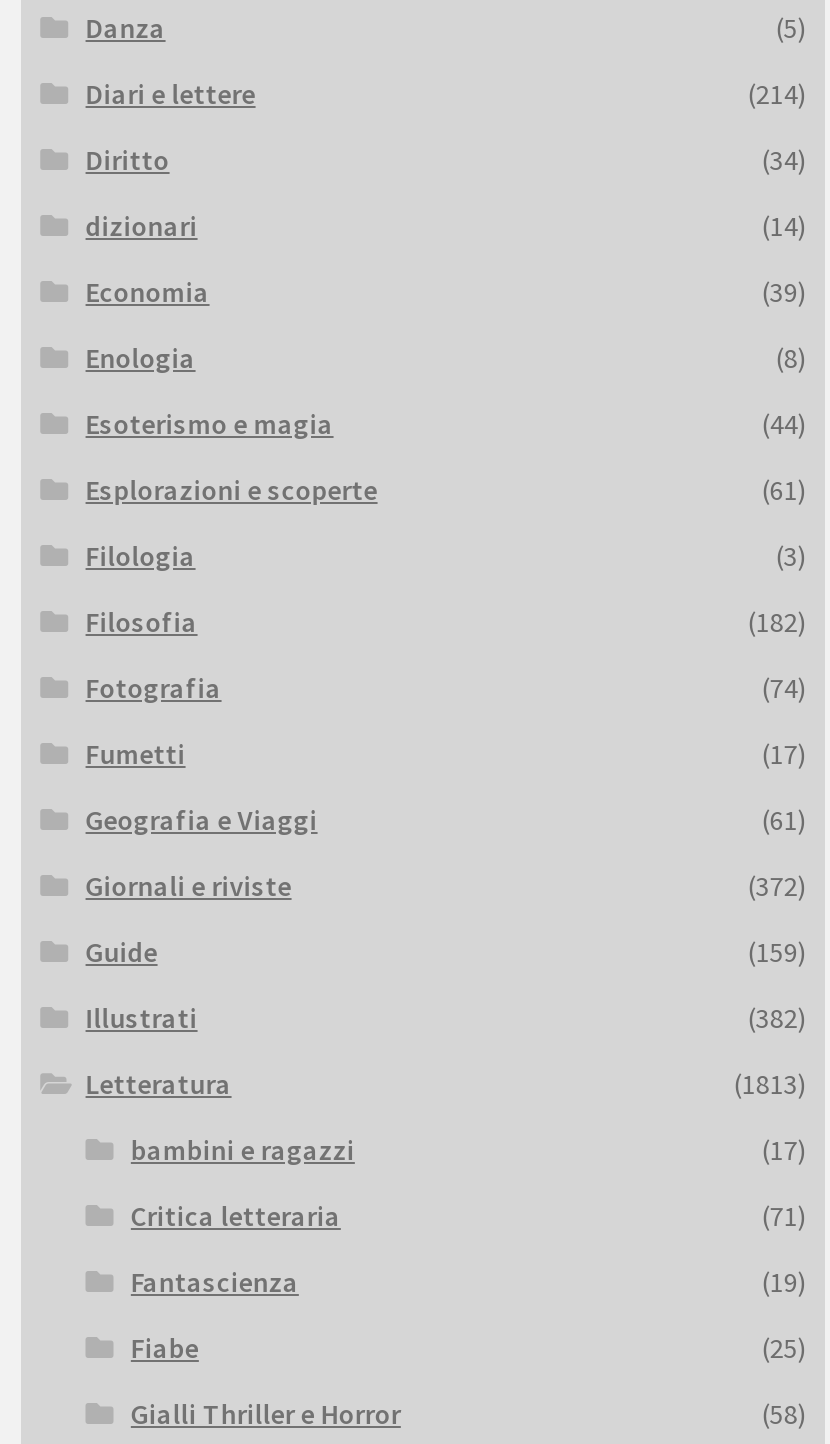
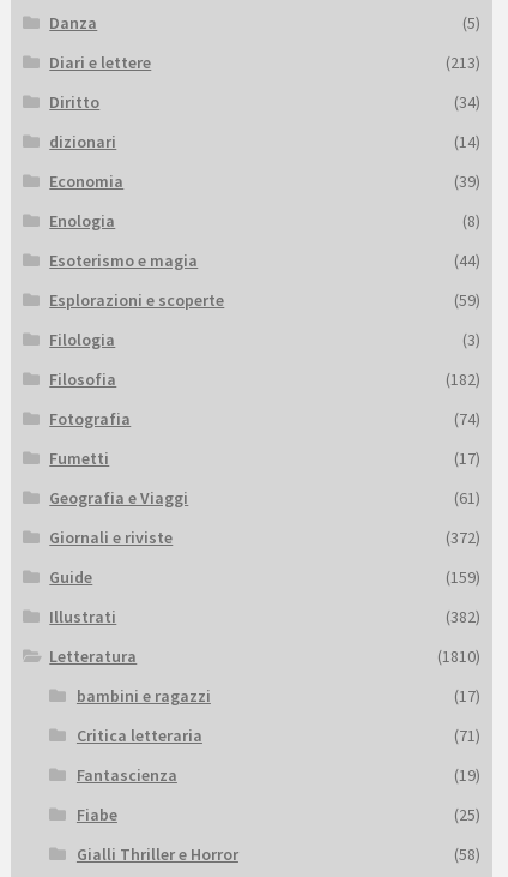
[748,76,806,112] (214) -> [446,52,481,73] (213)
[762,472,806,508] (61) -> [455,289,481,311] (59)
[734,1066,806,1102] (1813) -> [438,646,481,667] (1810)

